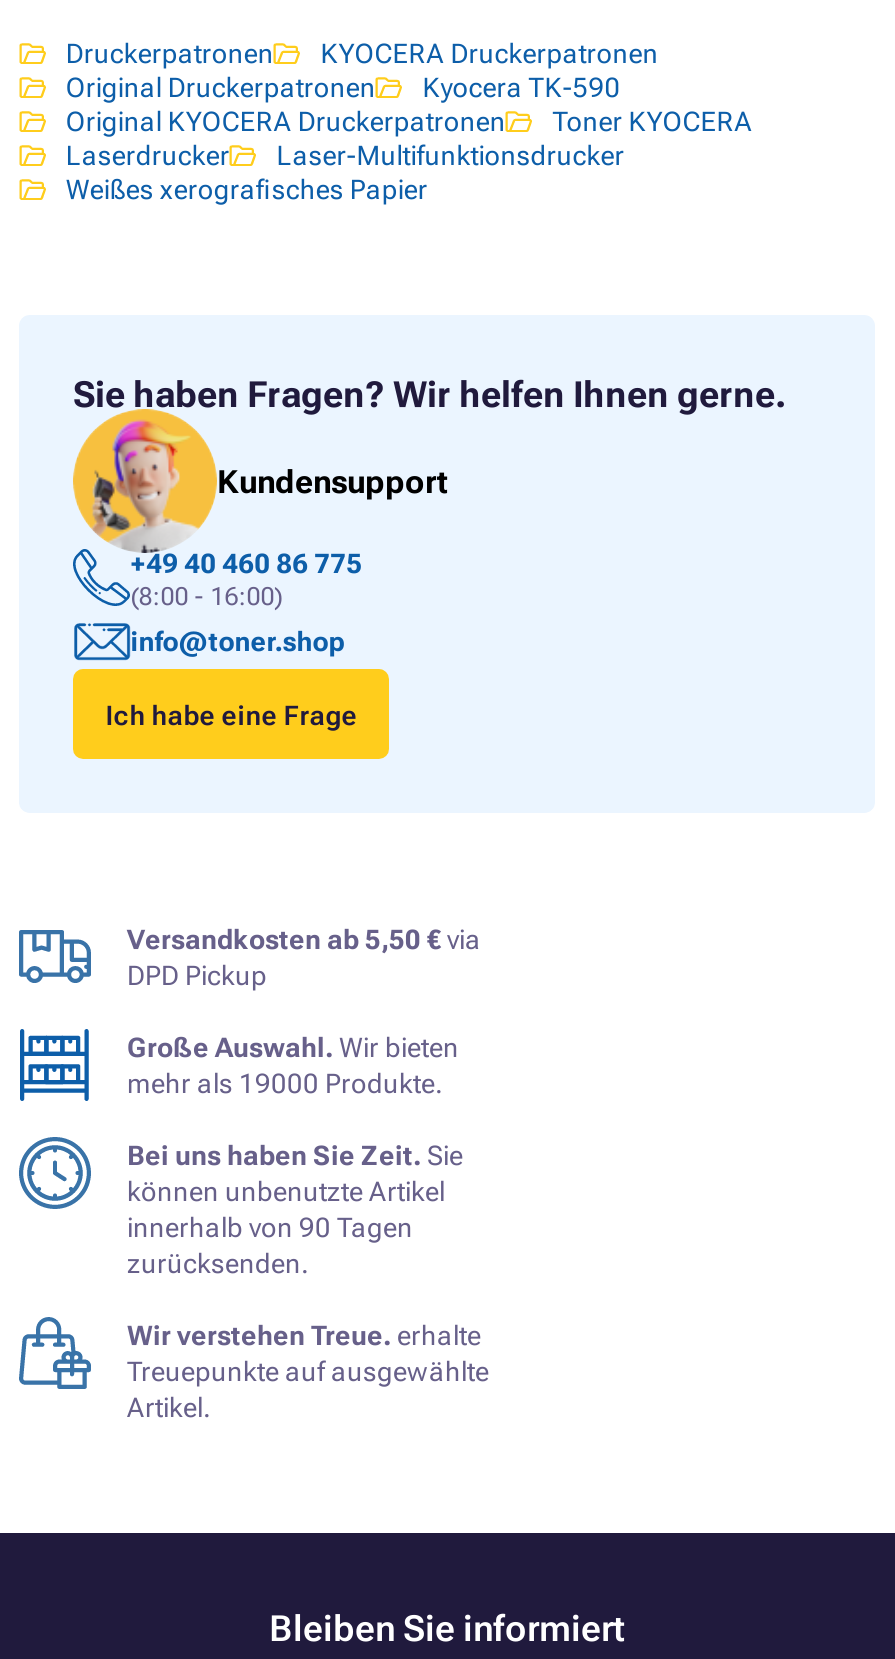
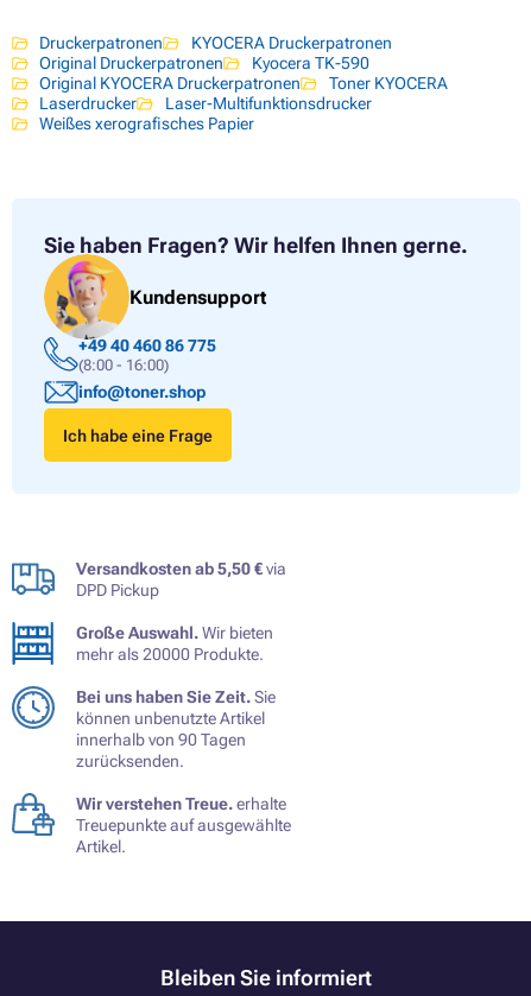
[127,1068,443,1100] mehr als 19000 Produkte. -> [76,645,264,664] mehr als 20000 Produkte.

